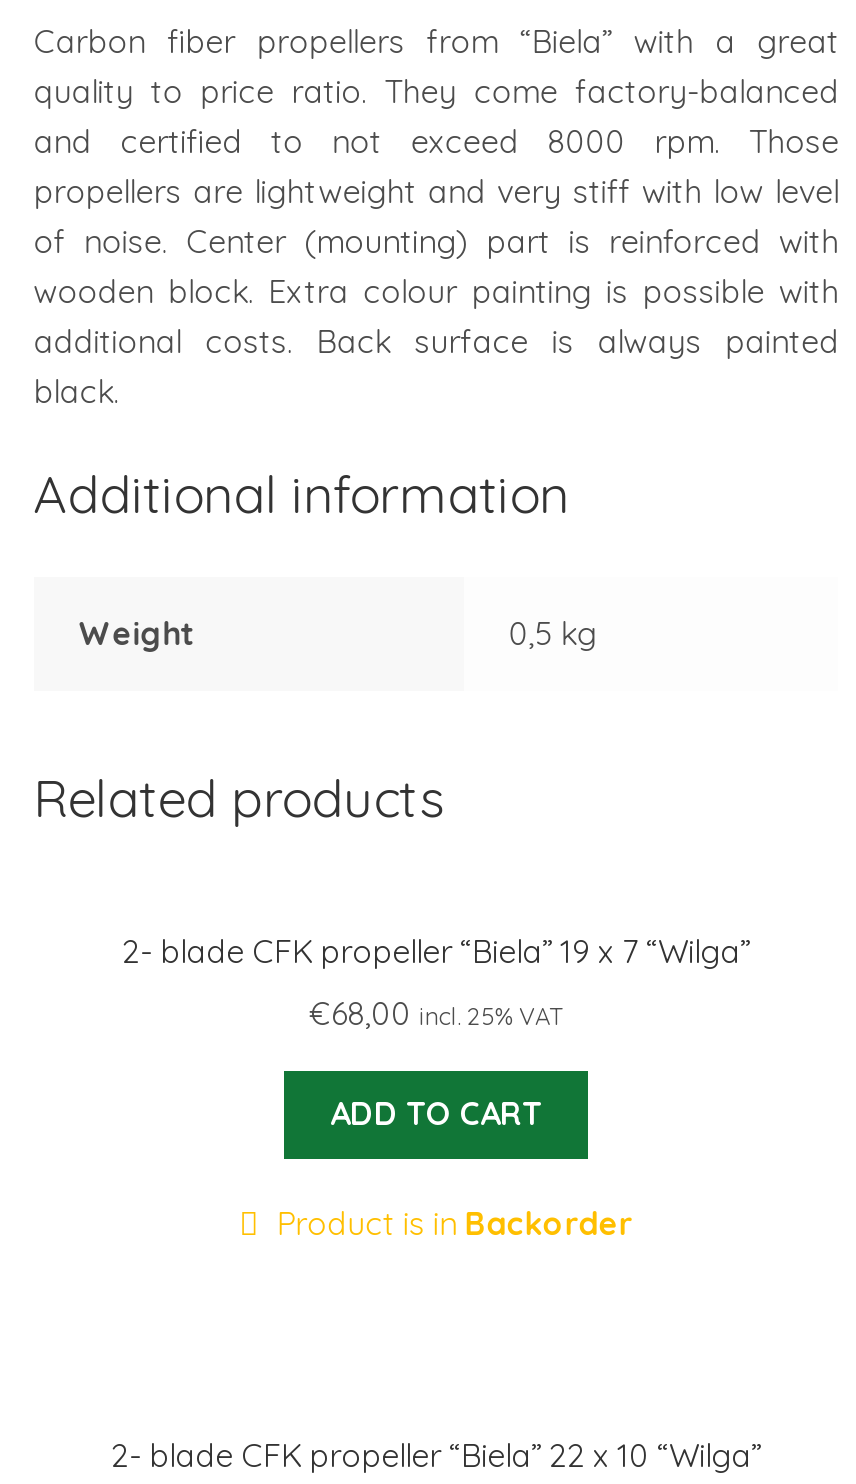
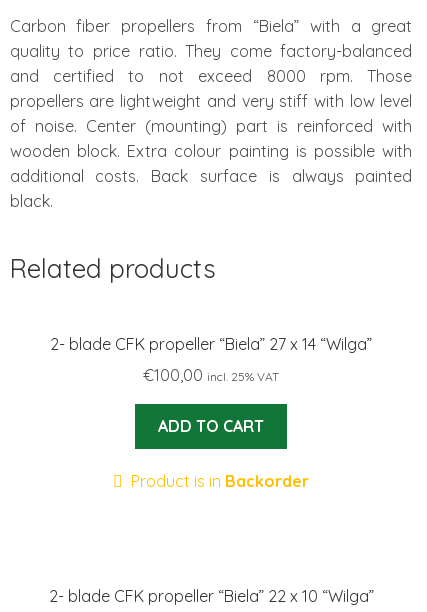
[33,460,597,652] Additional information | Weight | 0,5 kg -> none
[122,931,750,971] 2- blade CFK propeller “Biela” 19 x 7 “Wilga” -> [50,334,372,354] 2- blade CFK propeller “Biela” 27 x 14 “Wilga”
[309,992,563,1032] €68,00 incl. 25% VAT -> [143,365,279,385] €100,00 incl. 25% VAT

